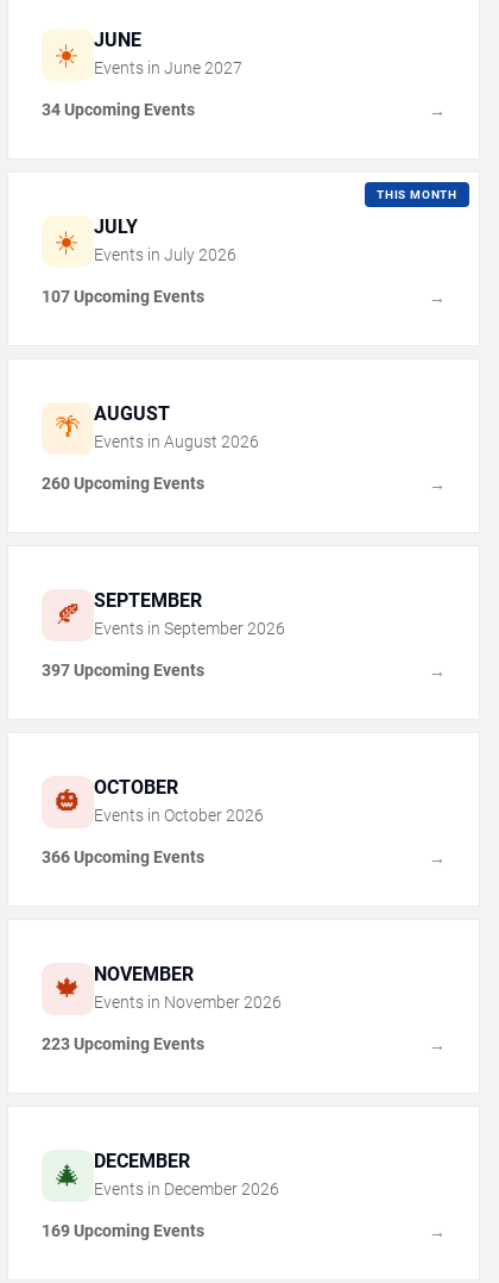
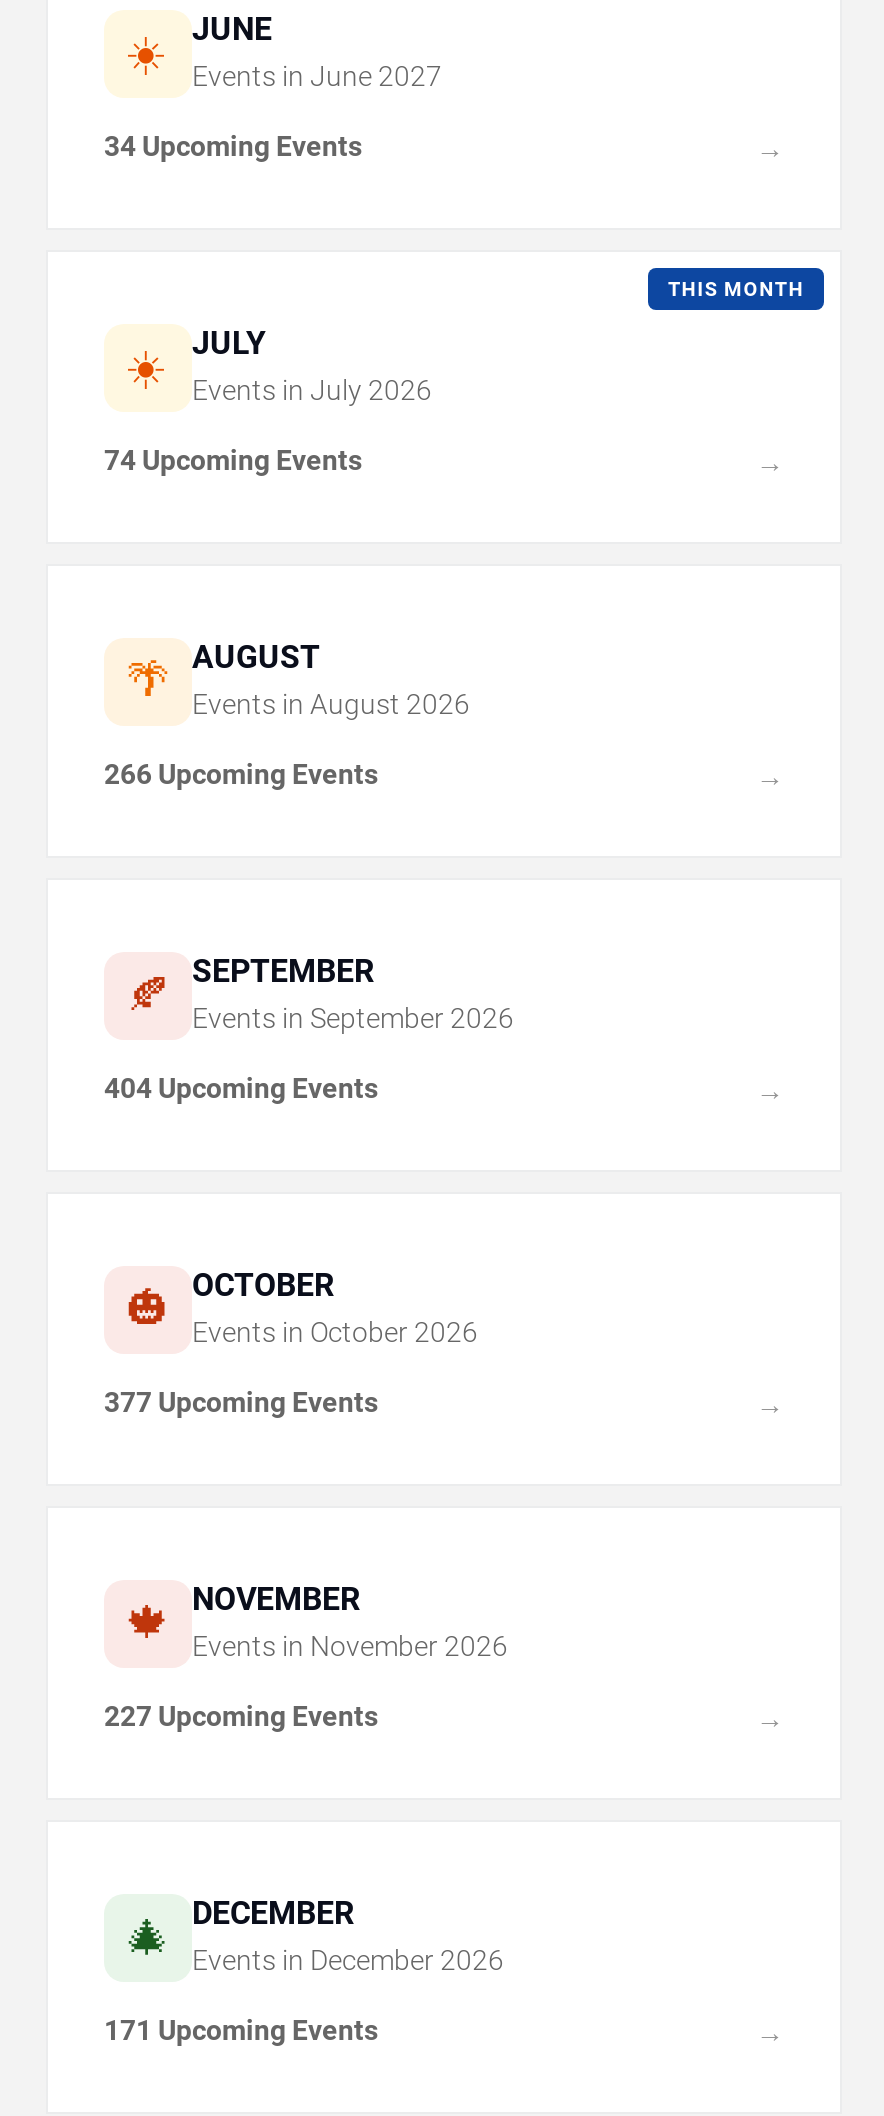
[42,287,204,306] 107 Upcoming Events -> [104,445,362,477] 74 Upcoming Events
[42,474,204,493] 260 Upcoming Events -> [104,759,378,791] 266 Upcoming Events
[42,661,204,680] 397 Upcoming Events -> [104,1073,378,1105] 404 Upcoming Events
[42,848,204,867] 366 Upcoming Events -> [104,1387,378,1419] 377 Upcoming Events
[42,1035,204,1054] 223 Upcoming Events -> [104,1701,378,1733] 227 Upcoming Events
[42,1222,204,1241] 169 Upcoming Events -> [104,2015,378,2047] 171 Upcoming Events

